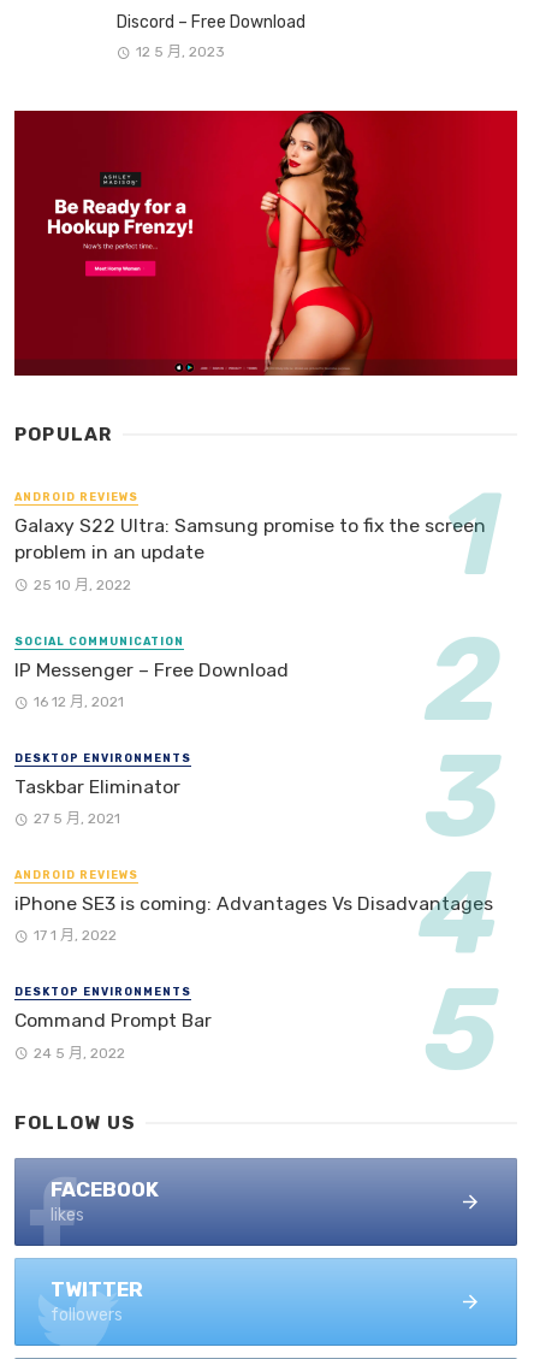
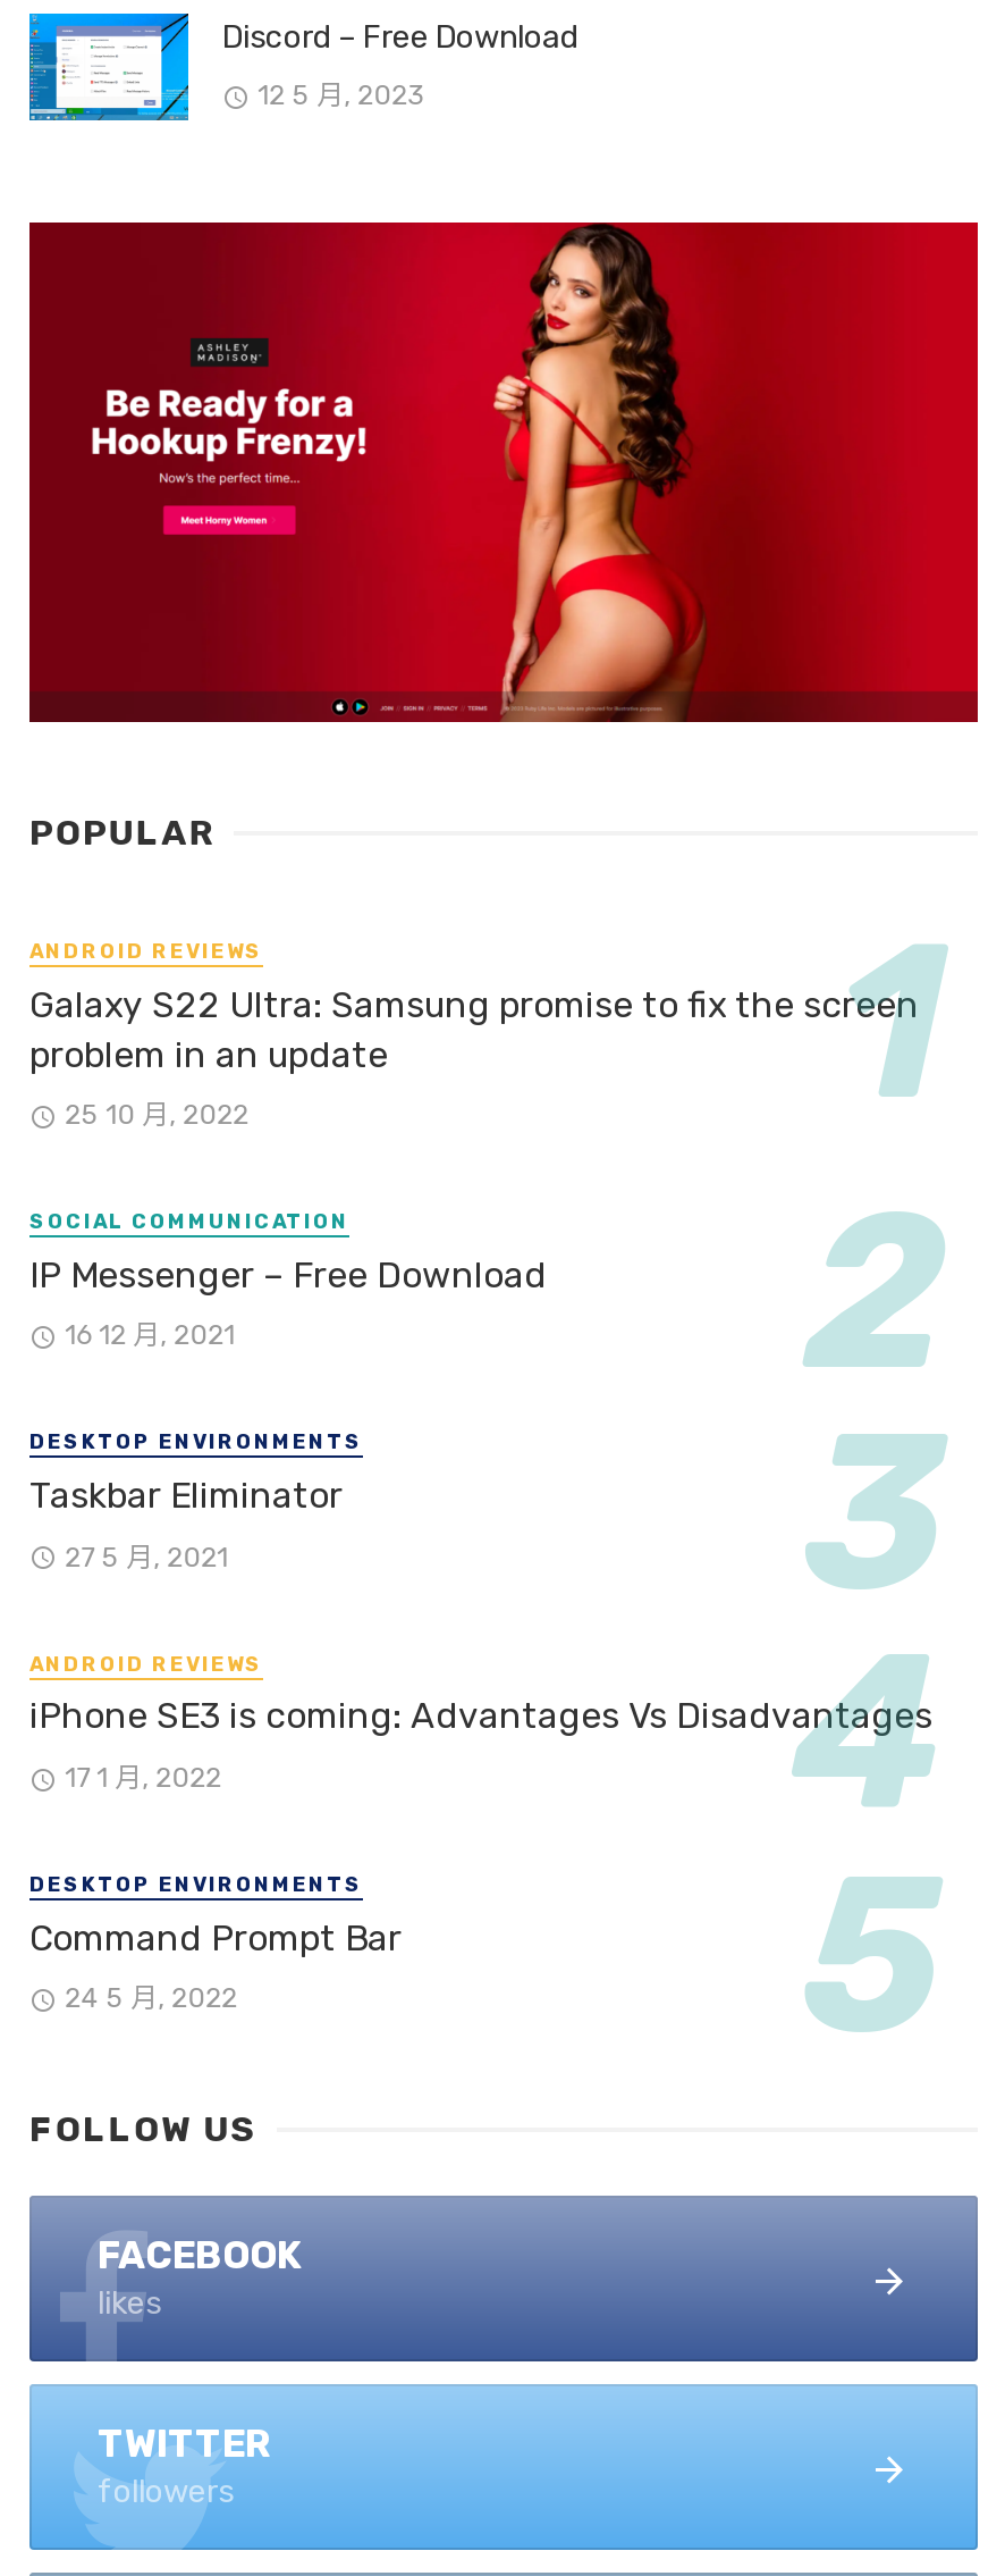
none -> [27,10,191,124] [image]

